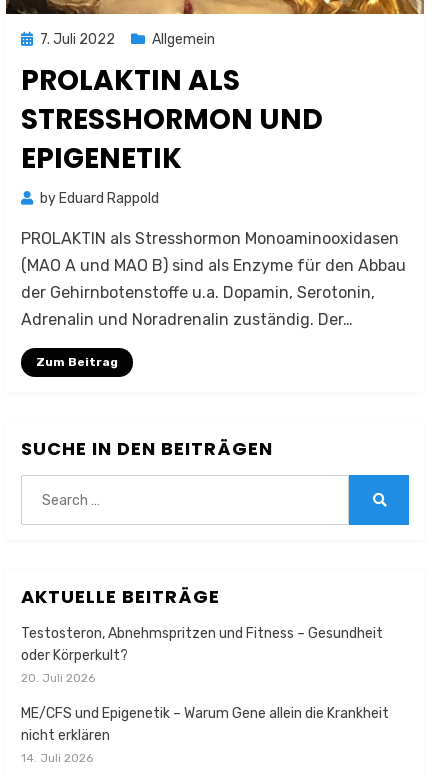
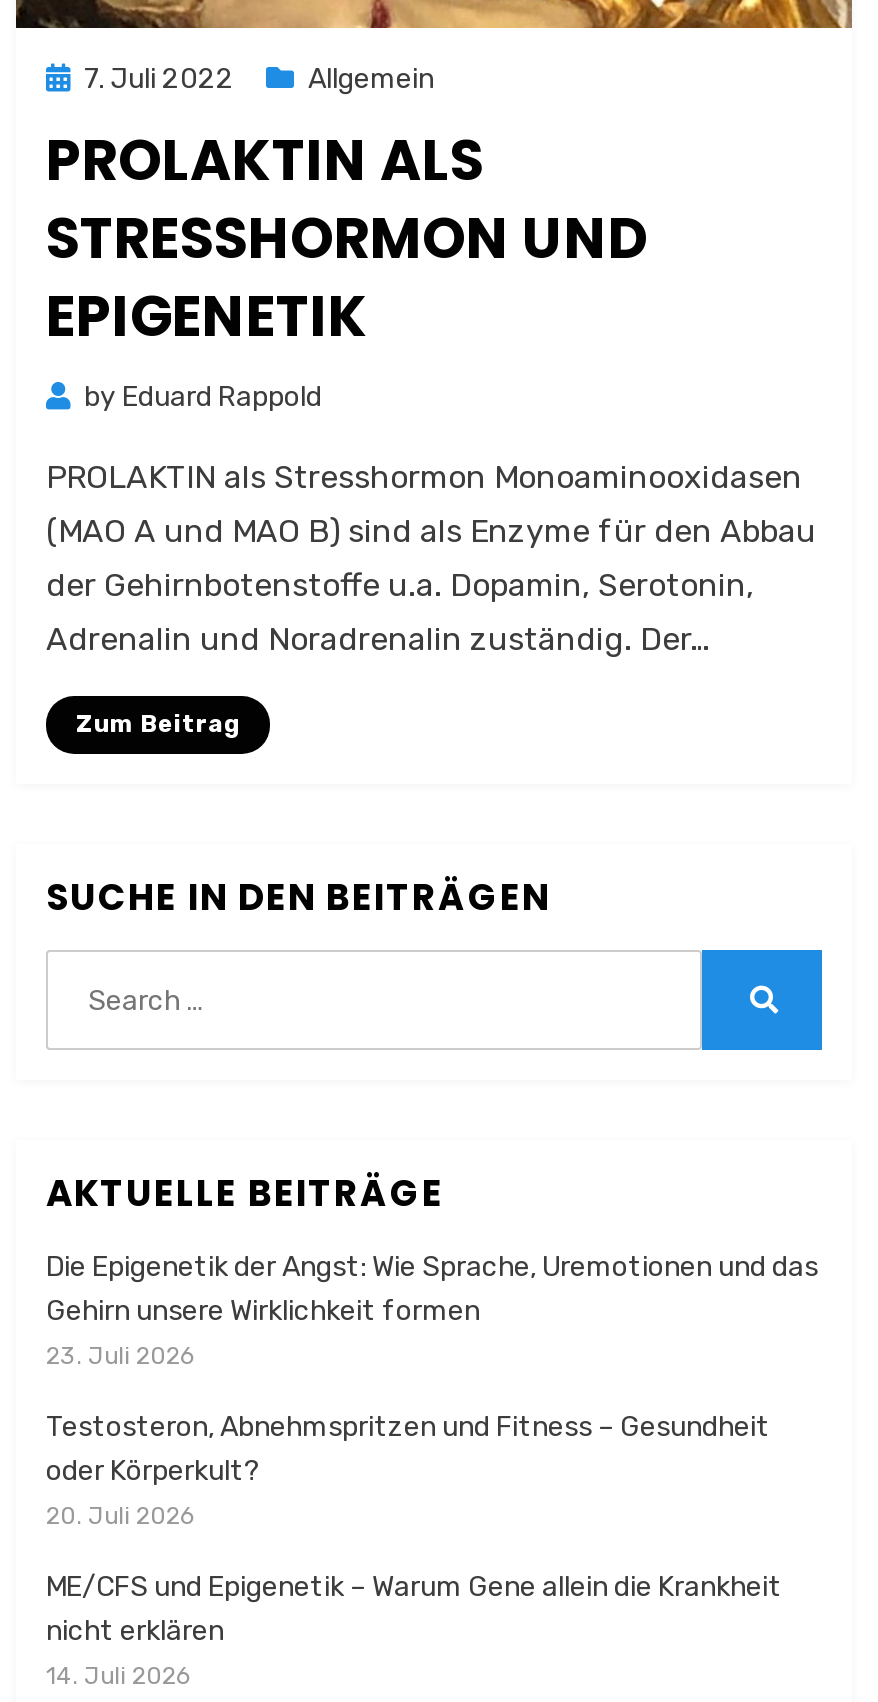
none -> [46,1250,818,1370] Die Epigenetik der Angst: Wie Sprache, Uremotionen und das | Gehirn unsere Wirklichkeit formen | 23. Juli 2026

